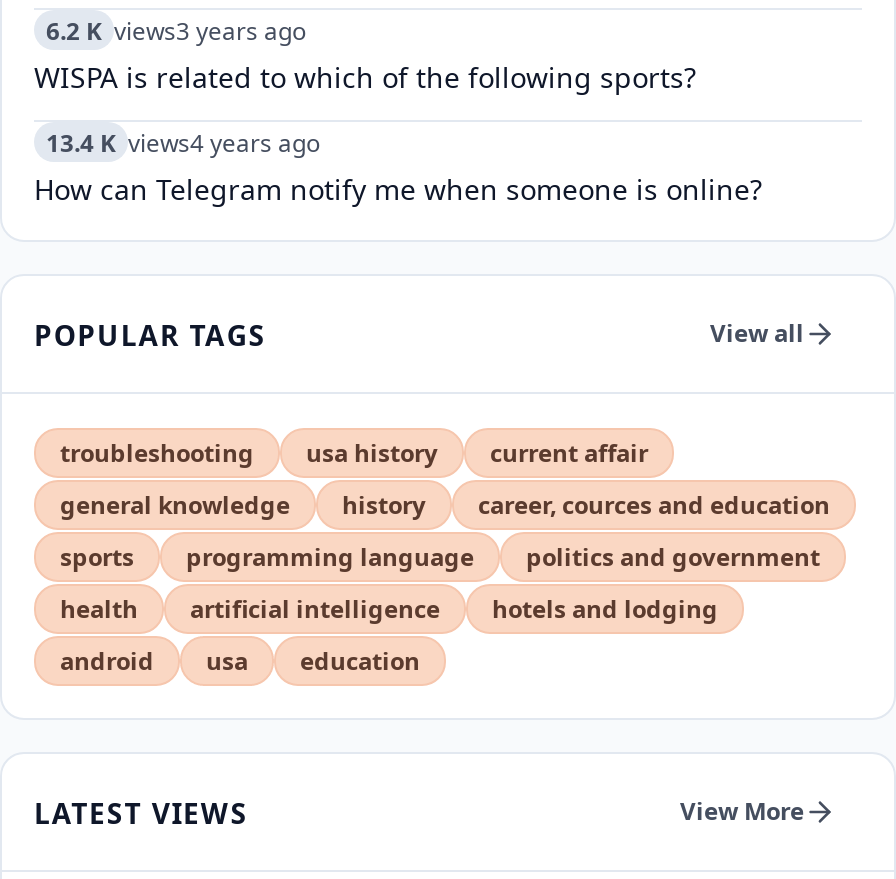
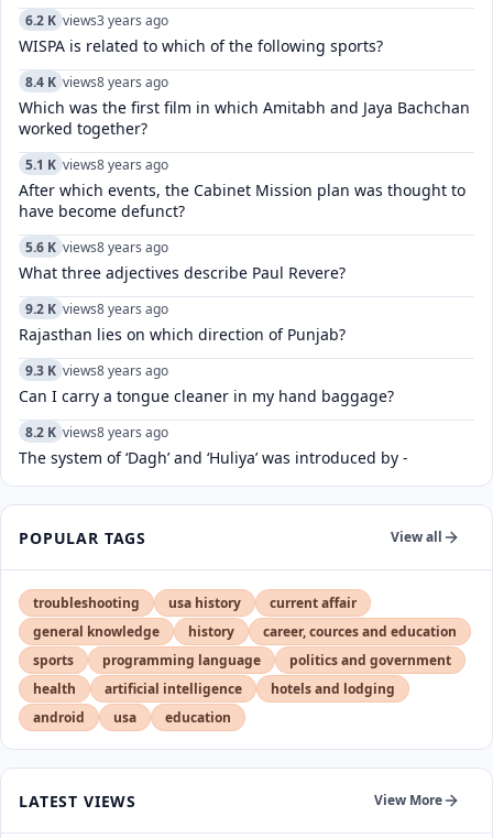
[34,125,762,208] 13.4 K views4 years ago | How can Telegram notify me when someone is online? -> [19,72,470,468] 8.4 K views8 years ago | Which was the first film in which Amitabh and Jaya Bachchan | worked together? | 5.1 K views8 years ago | After which events, the Cabinet Mission plan was thought to | have become defunct? | 5.6 K views8 years ago | What three adjectives describe Paul Revere? | 9.2 K views8 years ago | Rajasthan lies on which direction of Punjab? | 9.3 K views8 years ago | Can I carry a tongue cleaner in my hand baggage? | 8.2 K views8 years ago | The system of ‘Dagh’ and ‘Huliya’ was introduced by -

